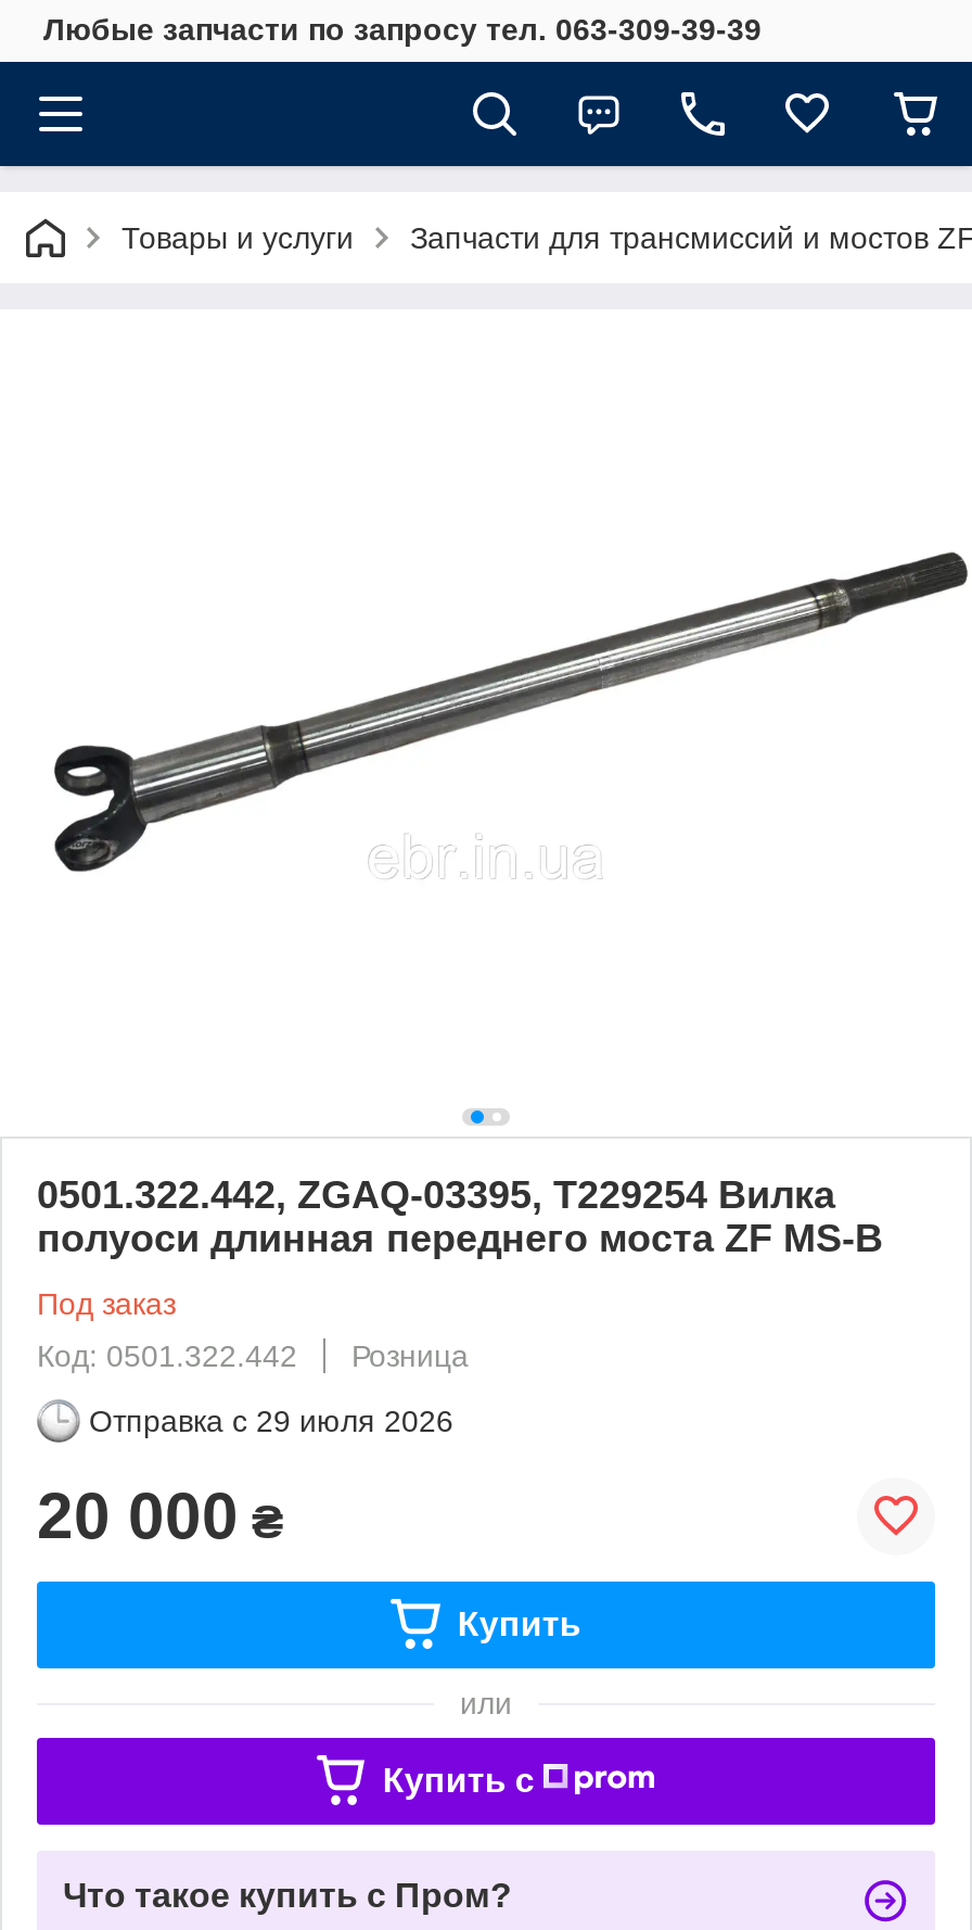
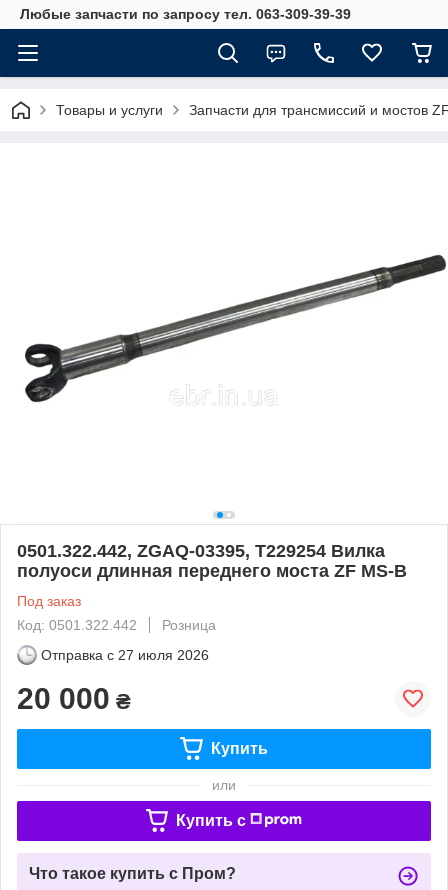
[89,1403,453,1438] Отправка с 29 июля 2026 -> [41,647,209,663] Отправка с 27 июля 2026

